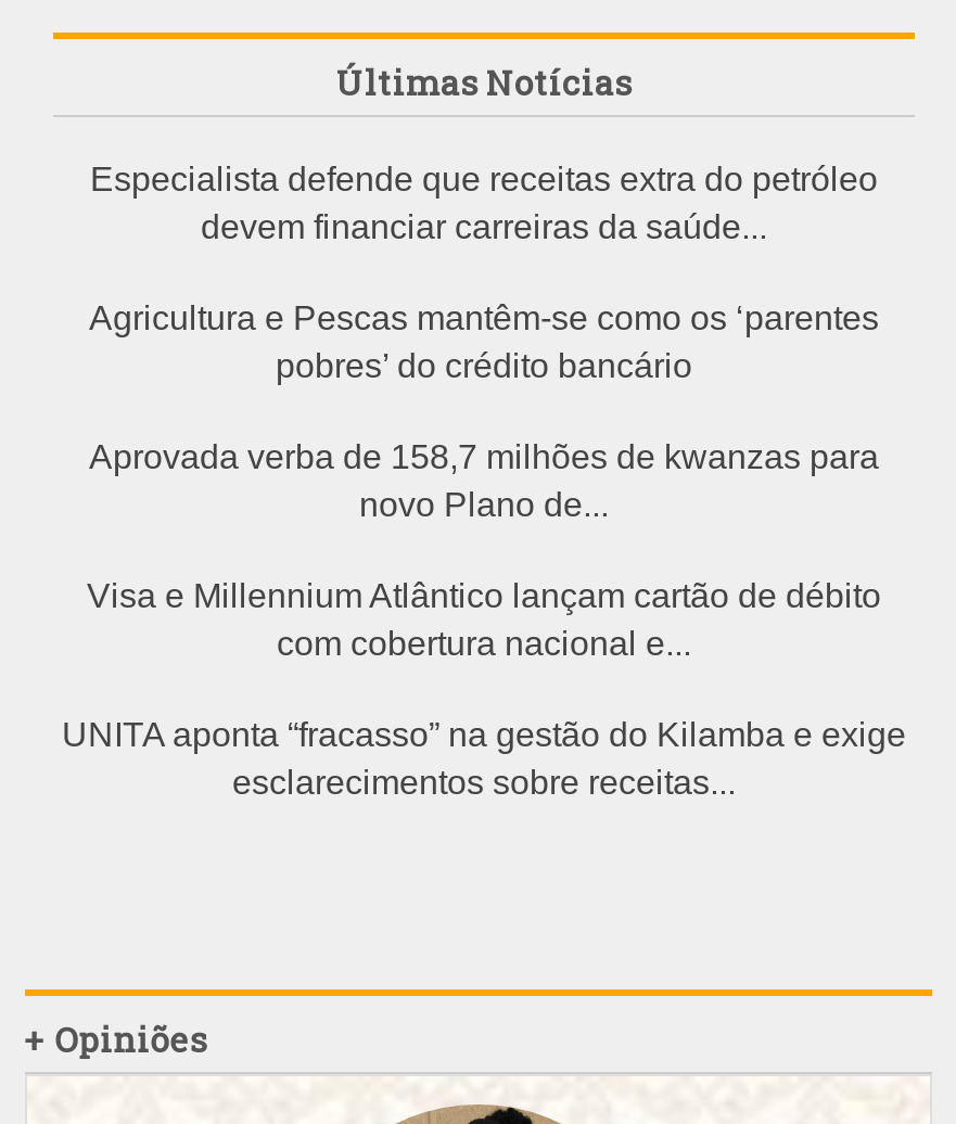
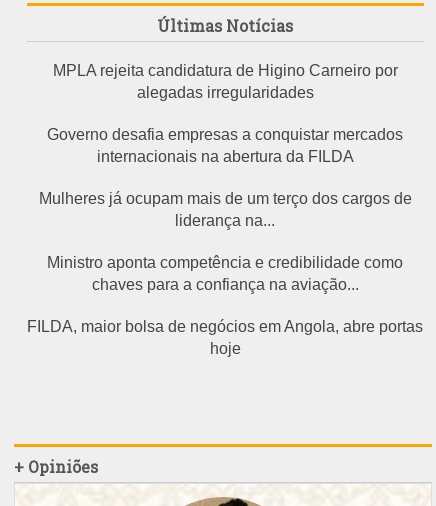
[90,161,878,246] Especialista defende que receitas extra do petróleo | devem financiar carreiras da saúde... -> [53,62,398,101] MPLA rejeita candidatura de Higino Carneiro por | alegadas irregularidades
[89,300,879,385] Agricultura e Pescas mantêm-se como os ‘parentes | pobres’ do crédito bancário -> [47,126,403,165] Governo desafia empresas a conquistar mercados | internacionais na abertura da FILDA
[89,439,879,524] Aprovada verba de 158,7 milhões de kwanzas para | novo Plano de... -> [39,190,412,229] Mulheres já ocupam mais de um terço dos cargos de | liderança na...
[87,578,881,662] Visa e Millennium Atlântico lançam cartão de débito | com cobertura nacional e... -> [47,254,403,293] Ministro aponta competência e credibilidade como | chaves para a confiança na aviação...
[62,717,906,801] UNITA aponta “fracasso” na gestão do Kilamba e exige | esclarecimentos sobre receitas... -> [27,318,423,357] FILDA, maior bolsa de negócios em Angola, abre portas | hoje

